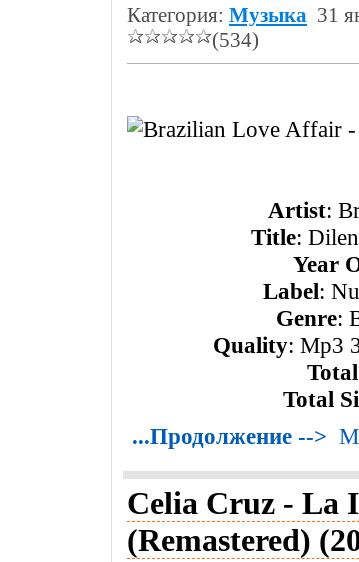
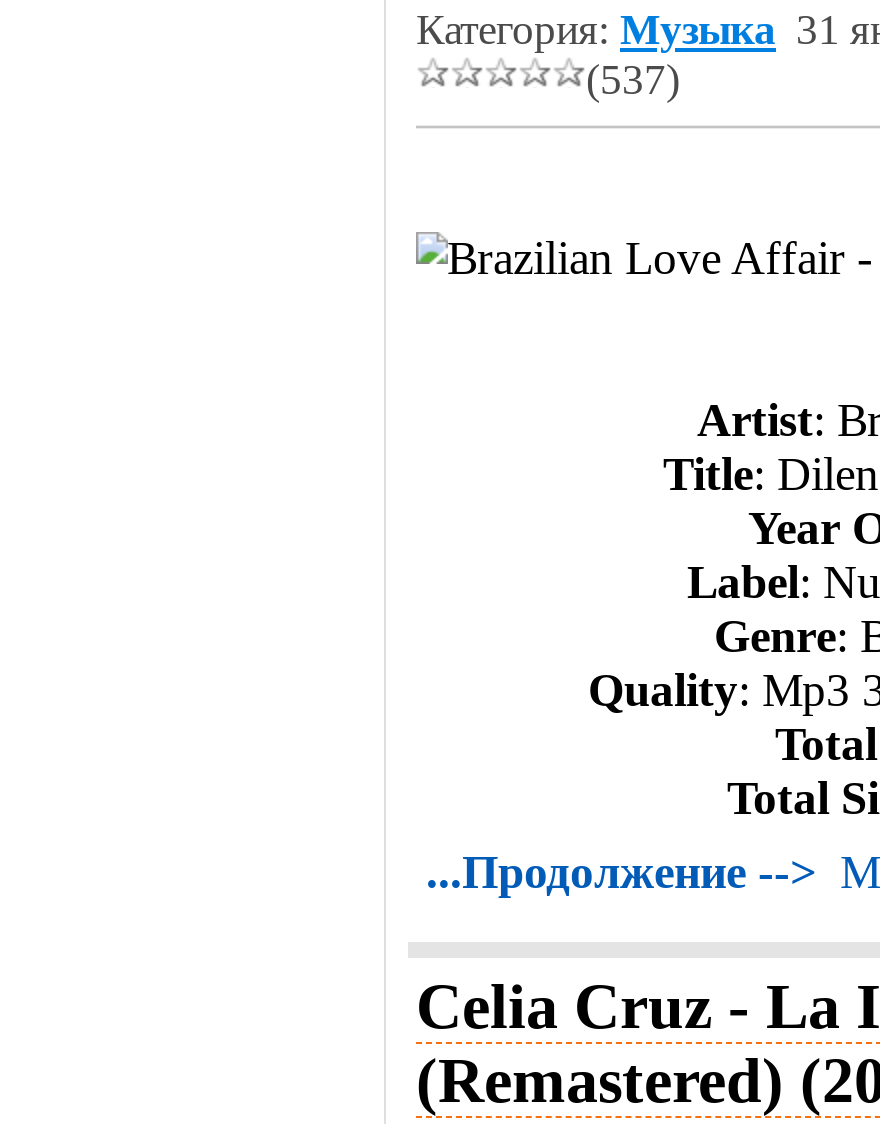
[212,28,259,52] (534) -> [586,56,680,104] (537)

